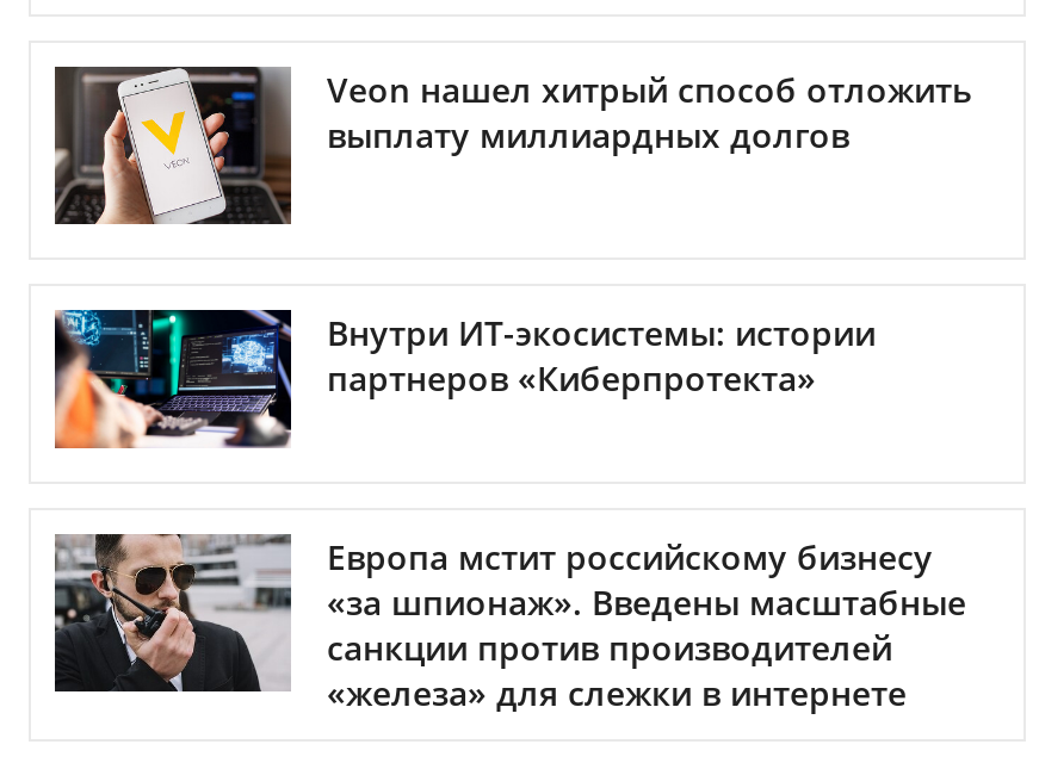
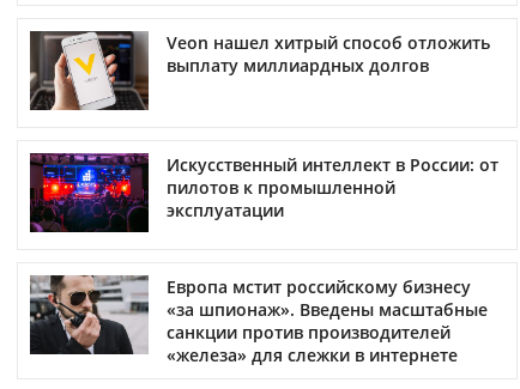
[52,308,876,451] [image] | Внутри ИТ-экосистемы: истории | партнеров «Киберпротекта» -> [29,152,498,233] [image] | Искусственный интеллект в России: от | пилотов к промышленной | эксплуатации

